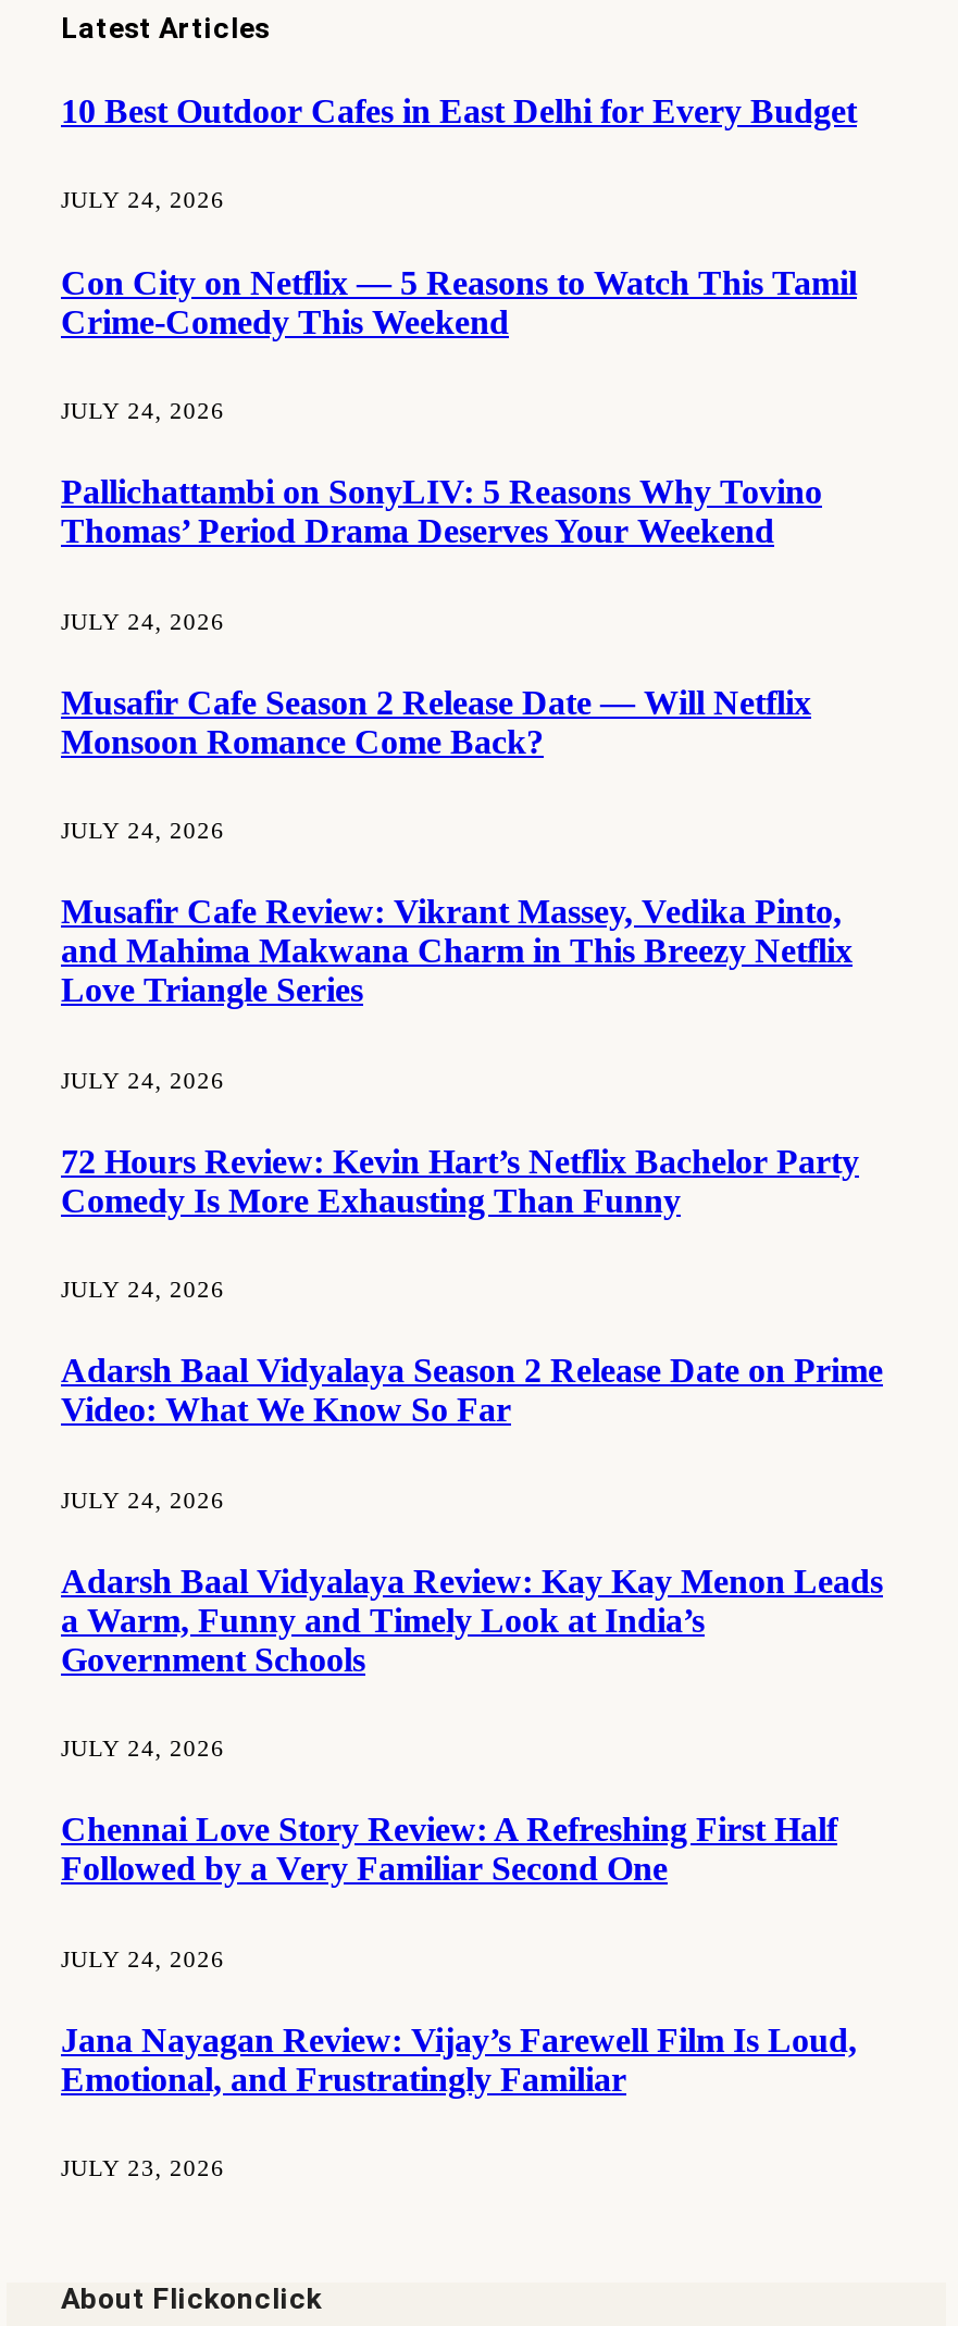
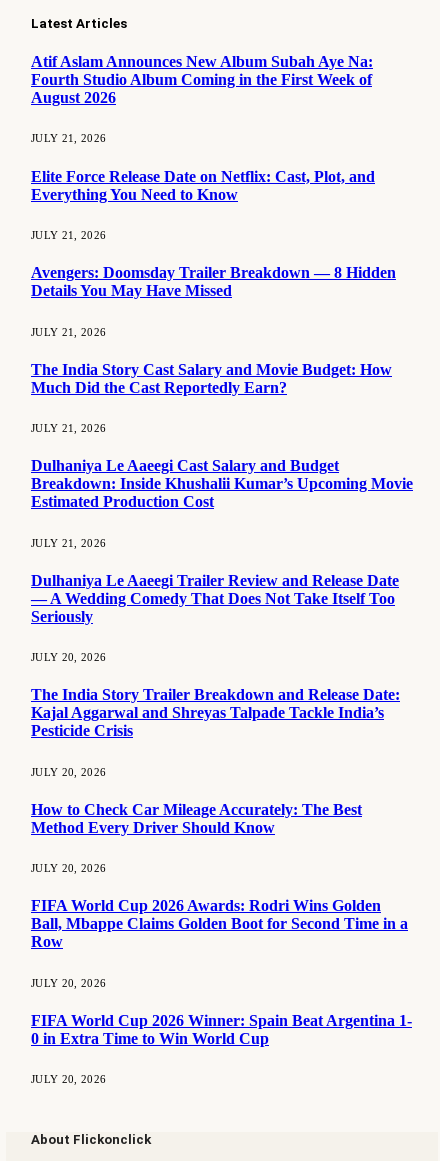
[61,93,857,130] 10 Best Outdoor Cafes in East Delhi for Every Budget -> [31,53,373,106] Atif Aslam Announces New Album Subah Aye Na: | Fourth Studio Album Coming in the First Week of | August 2026
[61,187,225,213] JULY 24, 2026 -> [31,132,106,144] JULY 21, 2026
[61,264,857,340] Con City on Netflix — 5 Reasons to Watch This Tamil | Crime-Comedy This Weekend -> [31,168,375,203] Elite Force Release Date on Netflix: Cast, Plot, and | Everything You Need to Know
[61,397,225,423] JULY 24, 2026 -> [31,229,106,241] JULY 21, 2026
[61,474,822,550] Pallichattambi on SonyLIV: 5 Reasons Why Tovino | Thomas’ Period Drama Deserves Your Weekend -> [31,264,396,299] Avengers: Doomsday Trailer Breakdown — 8 Hidden | Details You May Have Missed
[61,607,225,633] JULY 24, 2026 -> [31,325,106,337] JULY 21, 2026
[61,684,811,760] Musafir Cafe Season 2 Release Date — Will Netflix | Monsoon Romance Come Back? -> [31,361,392,396] The India Story Cast Salary and Movie Budget: How | Much Did the Cast Reportedly Earn?
[61,817,225,843] JULY 24, 2026 -> [31,422,106,434] JULY 21, 2026
[61,893,853,1009] Musafir Cafe Review: Vikrant Massey, Vedika Pinto, | and Mahima Makwana Charm in This Breezy Netflix | Love Triangle Series -> [31,457,413,510] Dulhaniya Le Aaeegi Cast Salary and Budget | Breakdown: Inside Khushalii Kumar’s Upcoming Movie | Estimated Production Cost
[61,1066,225,1092] JULY 24, 2026 -> [31,537,106,549] JULY 21, 2026
[61,1143,859,1219] 72 Hours Review: Kevin Hart’s Netflix Bachelor Party | Comedy Is More Exhausting Than Funny -> [31,572,399,625] Dulhaniya Le Aaeegi Trailer Review and Release Date | — A Wedding Comedy That Does Not Take Itself Too | Seriously
[61,1276,225,1302] JULY 24, 2026 -> [31,651,106,663] JULY 20, 2026
[61,1353,883,1429] Adarsh Baal Vidyalaya Season 2 Release Date on Prime | Video: What We Know So Far -> [31,686,400,739] The India Story Trailer Breakdown and Release Date: | Kajal Aggarwal and Shreyas Talpade Tackle India’s | Pesticide Crisis
[61,1486,225,1512] JULY 24, 2026 -> [31,766,106,778] JULY 20, 2026
[61,1562,883,1678] Adarsh Baal Vidyalaya Review: Kay Kay Menon Leads | a Warm, Funny and Timely Look at India’s | Government Schools -> [31,801,362,836] How to Check Car Mileage Accurately: The Best | Method Every Driver Should Know
[61,1735,225,1761] JULY 24, 2026 -> [31,862,106,874] JULY 20, 2026
[61,1812,837,1888] Chennai Love Story Review: A Refreshing First Half | Followed by a Very Familiar Second One -> [31,897,408,950] FIFA World Cup 2026 Awards: Rodri Wins Golden | Ball, Mbappe Claims Golden Boot for Second Time in a | Row
[61,1945,225,1971] JULY 24, 2026 -> [31,977,106,989] JULY 20, 2026
[61,2022,857,2098] Jana Nayagan Review: Vijay’s Farewell Film Is Loud, | Emotional, and Frustratingly Familiar -> [31,1012,412,1047] FIFA World Cup 2026 Winner: Spain Beat Argentina 1- | 0 in Extra Time to Win World Cup
[61,2155,225,2181] JULY 23, 2026 -> [31,1073,106,1085] JULY 20, 2026

